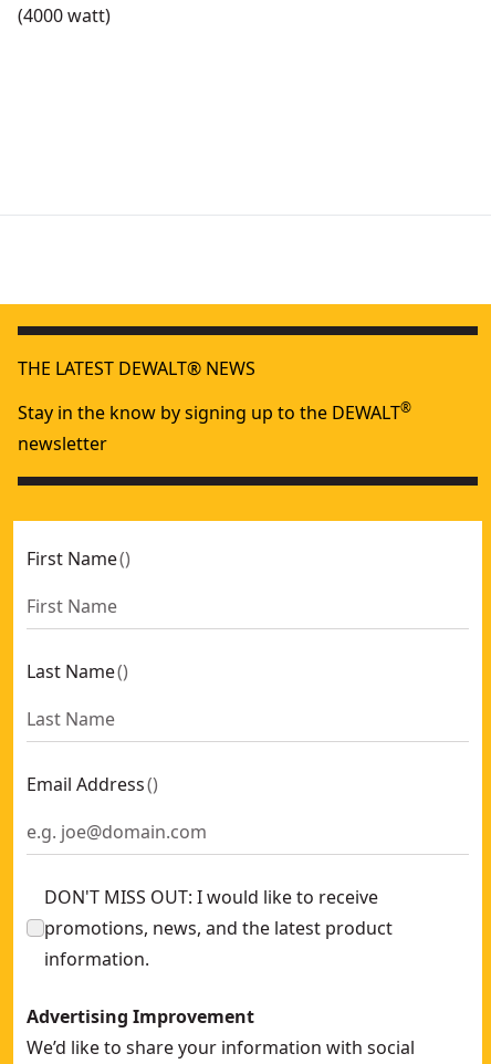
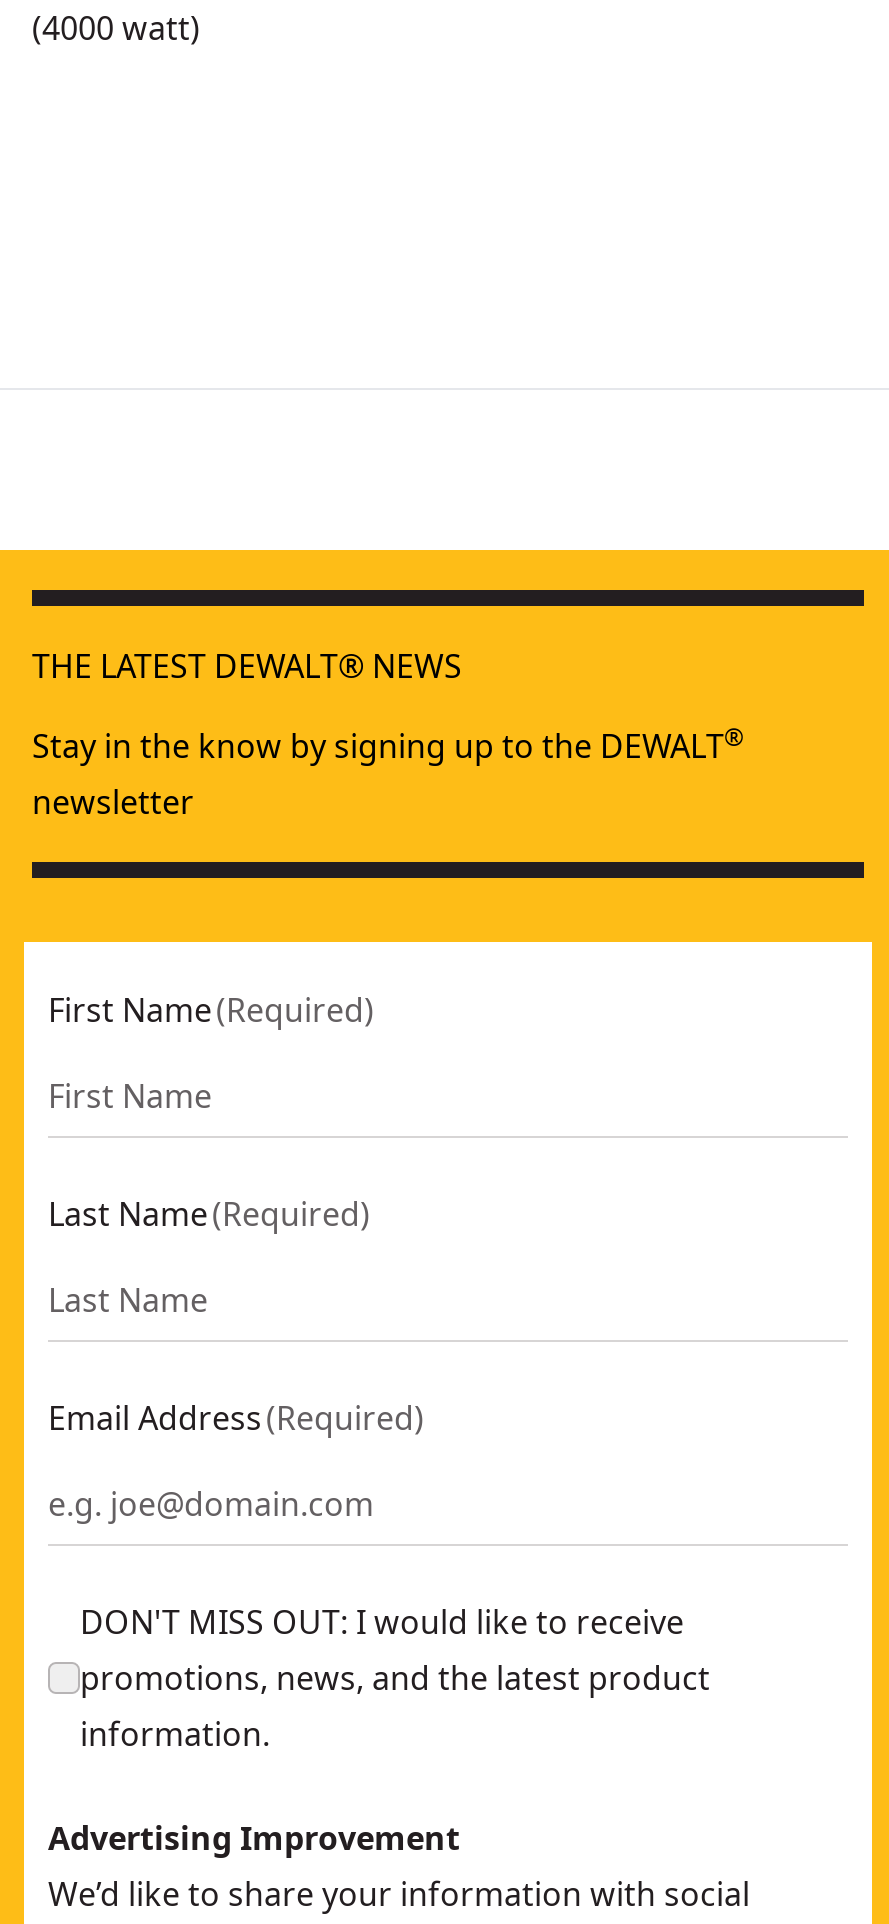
[27,546,130,571] First Name () -> [48,988,374,1032] First Name (Required)
[27,659,128,684] Last Name () -> [48,1192,370,1236] Last Name (Required)
[27,772,158,796] Email Address () -> [48,1396,424,1440] Email Address (Required)

